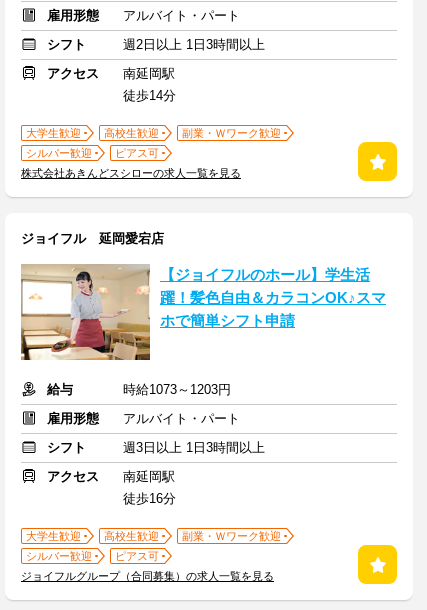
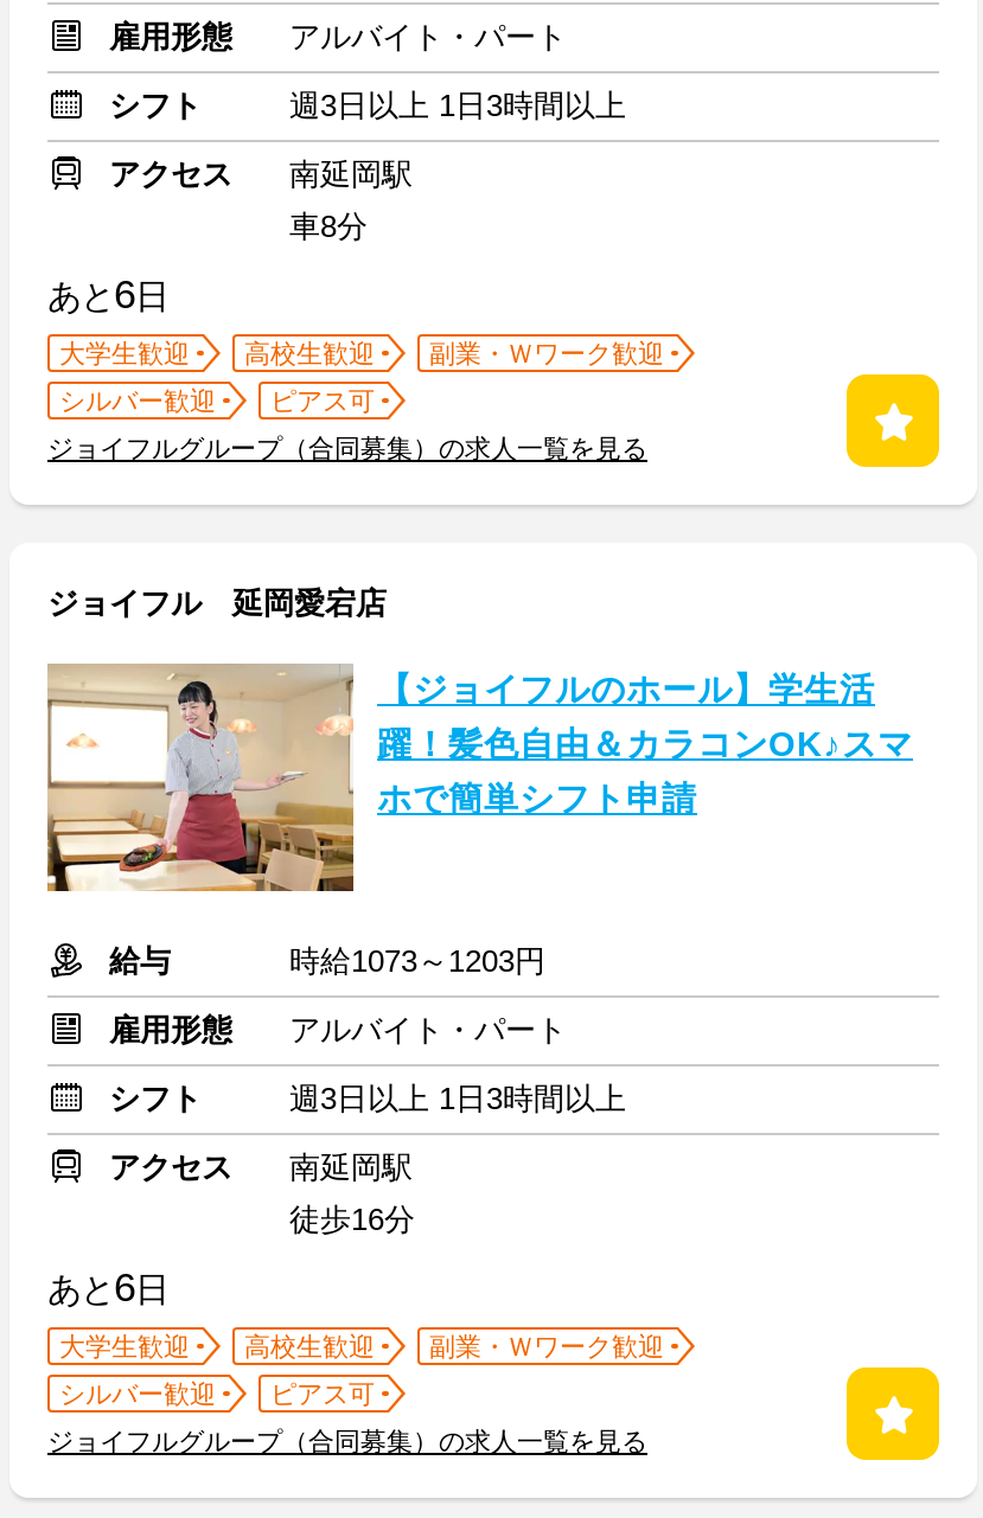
[123,37,265,52] 週2日以上 1日3時間以上 -> [289,88,626,123] 週3日以上 1日3時間以上
[123,88,176,103] 徒歩14分 -> [47,209,368,318] 車8分 | あと6日
[21,167,241,179] 株式会社あきんどスシローの求人一覧を見る -> [47,434,647,462] ジョイフルグループ（合同募集）の求人一覧を見る
none -> [47,1266,168,1311] あと6日

